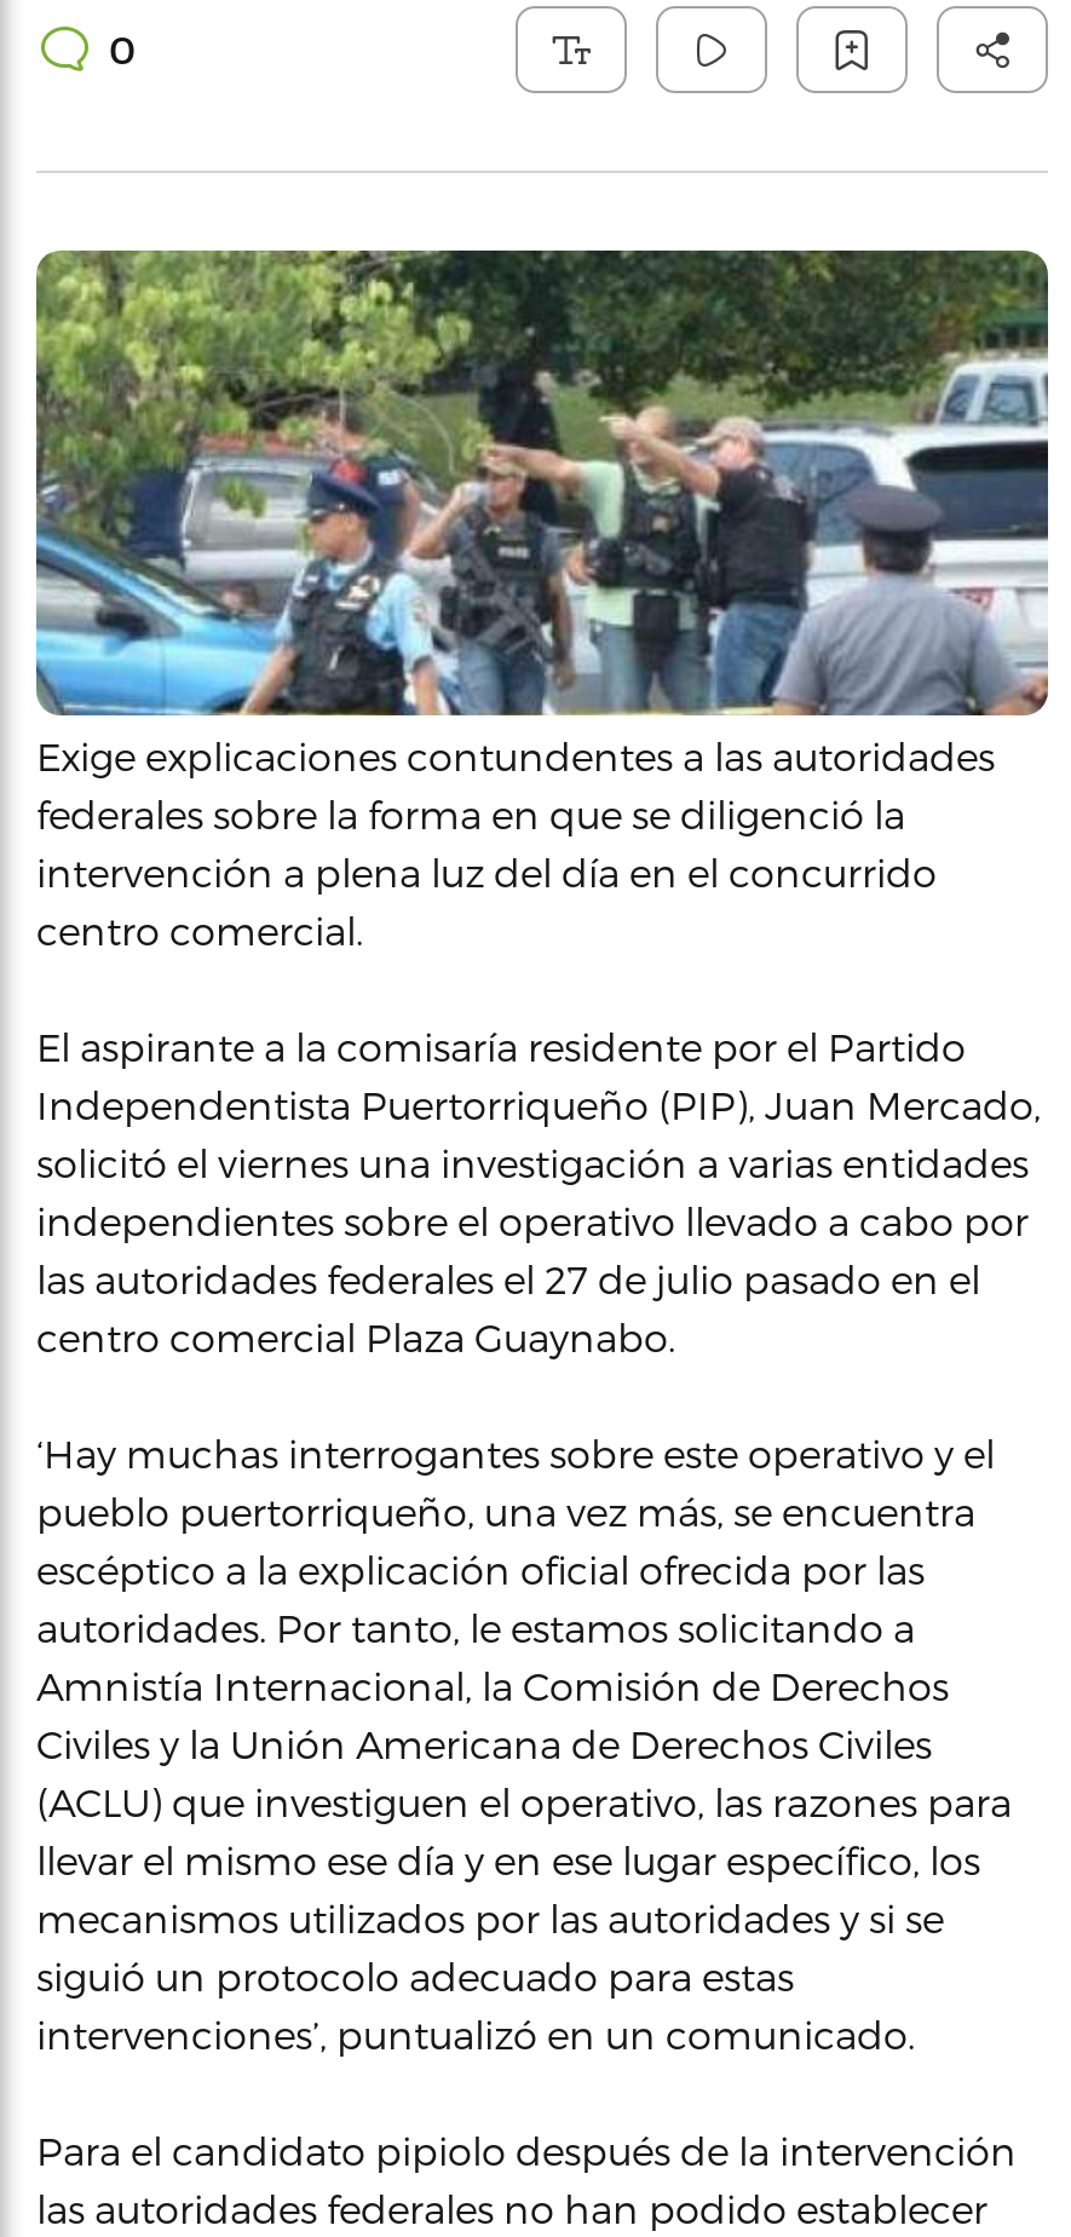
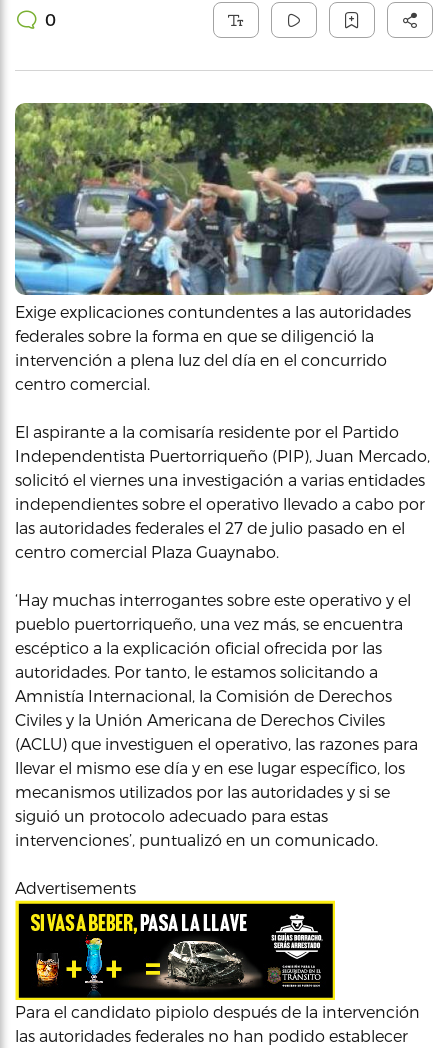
none -> [14,900,336,1000] [image]
none -> [15,878,136,897] Advertisements

